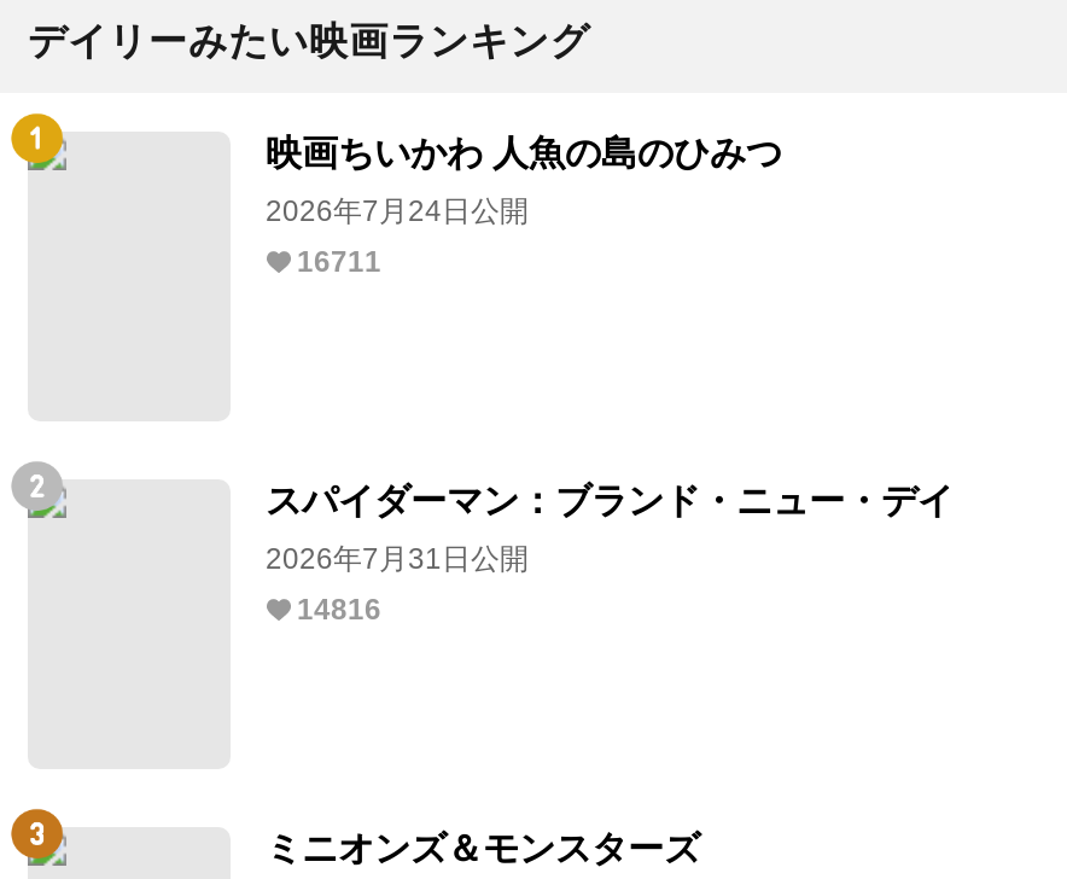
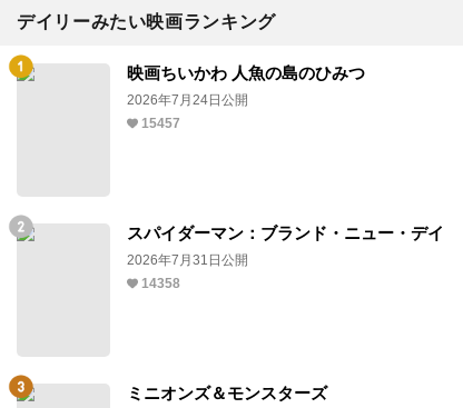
[297,245,381,279] 16711 -> [141,116,180,132] 15457
[297,593,381,627] 14816 -> [141,276,180,292] 14358

